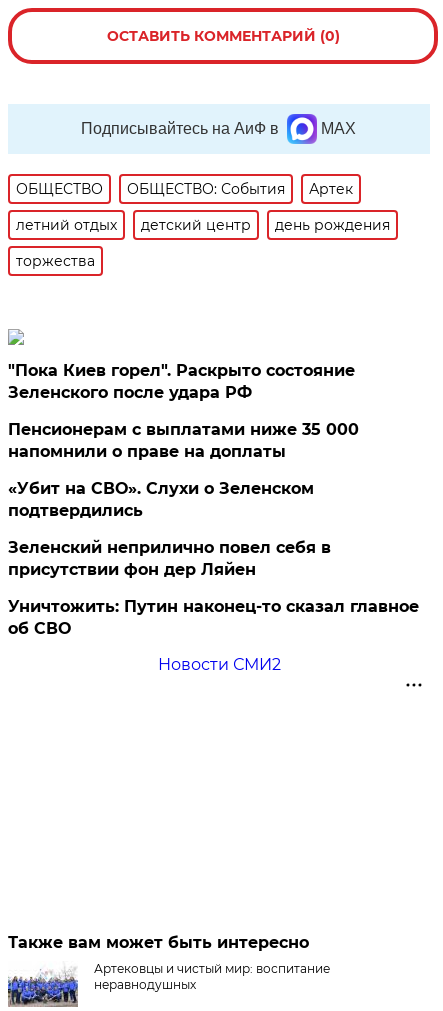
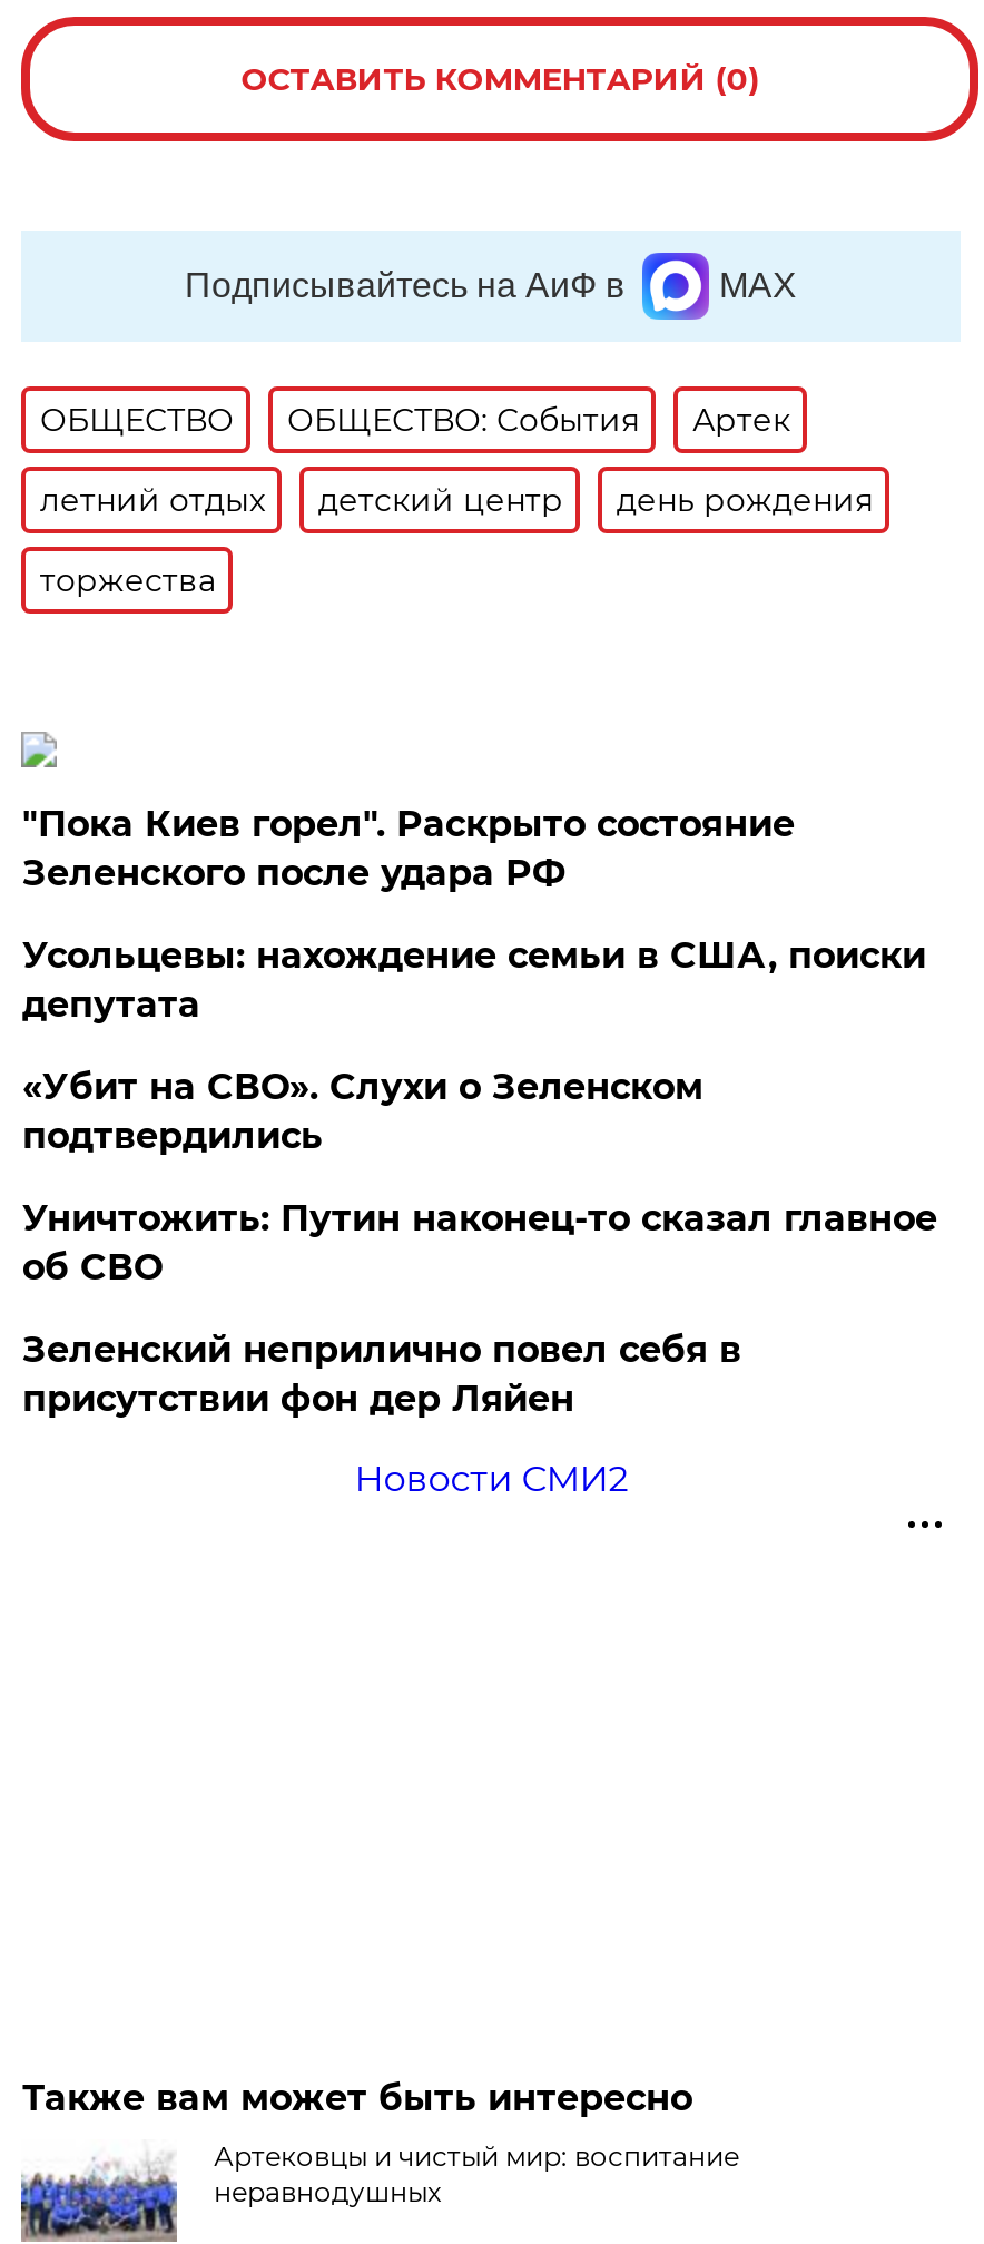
[8,420,359,461] Пенсионерам с выплатами ниже 35 000 | напомнили о праве на доплаты -> [22,935,926,1026] Усольцевы: нахождение семьи в США, поиски | депутата
moved [8,538,331,579] -> [22,1329,741,1420]: Зеленский неприлично повел cебя в | присутствии фон дер Ляйен
moved [8,597,419,638] -> [22,1198,937,1289]: Уничтожить: Путин наконец-то сказал главное | об СВО

